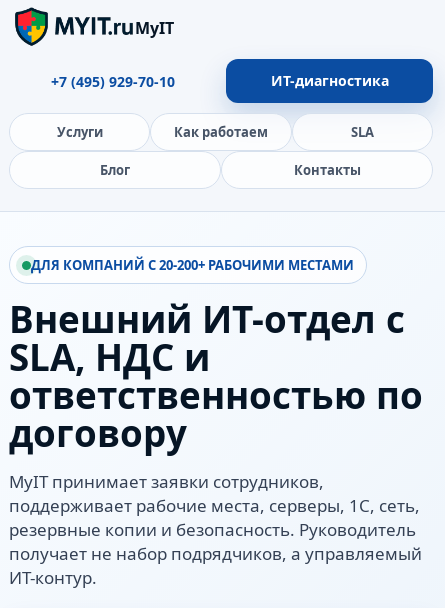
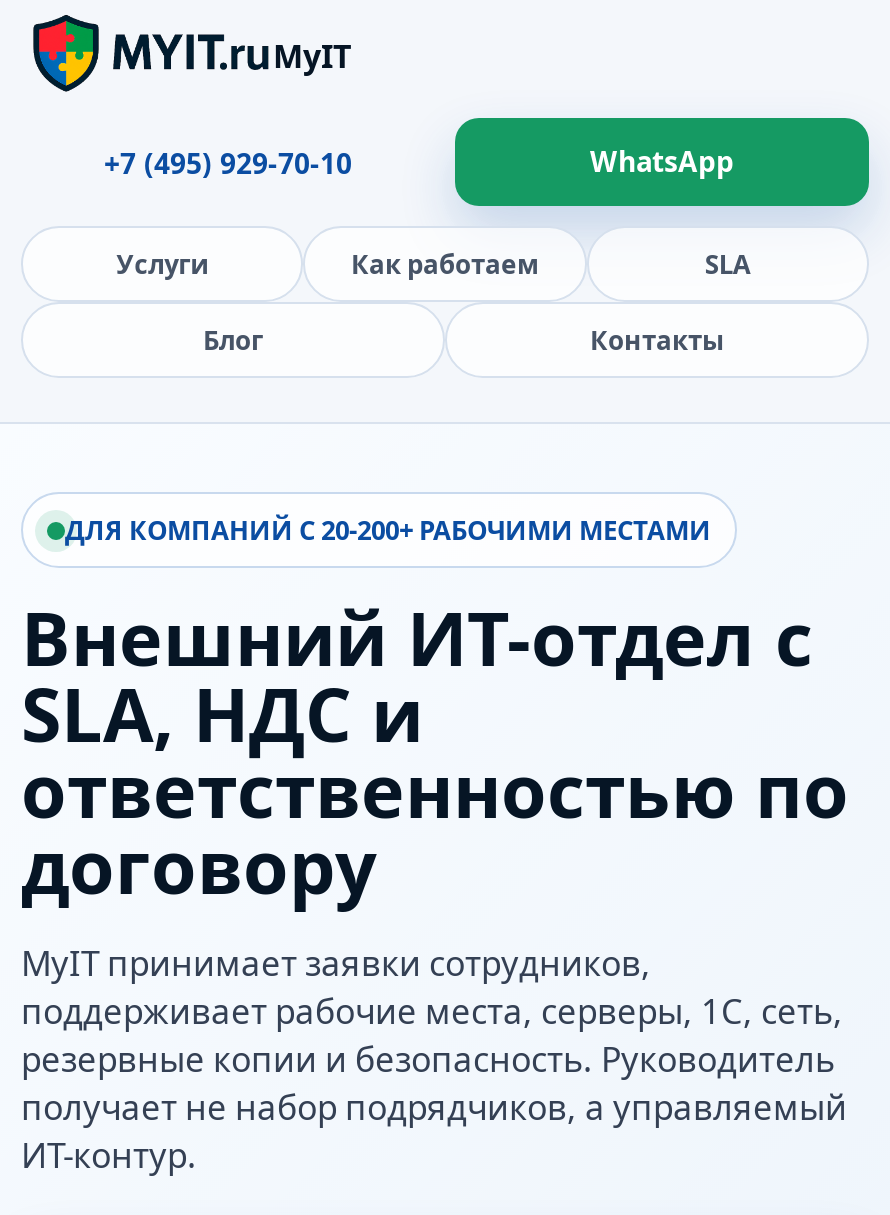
[270,71,388,90] ИТ-диагностика -> [590,142,734,180] WhatsApp

